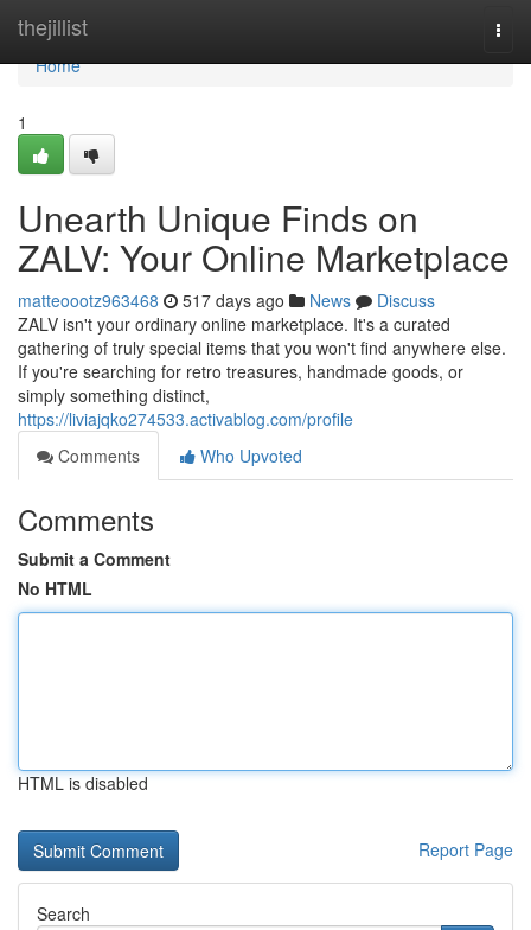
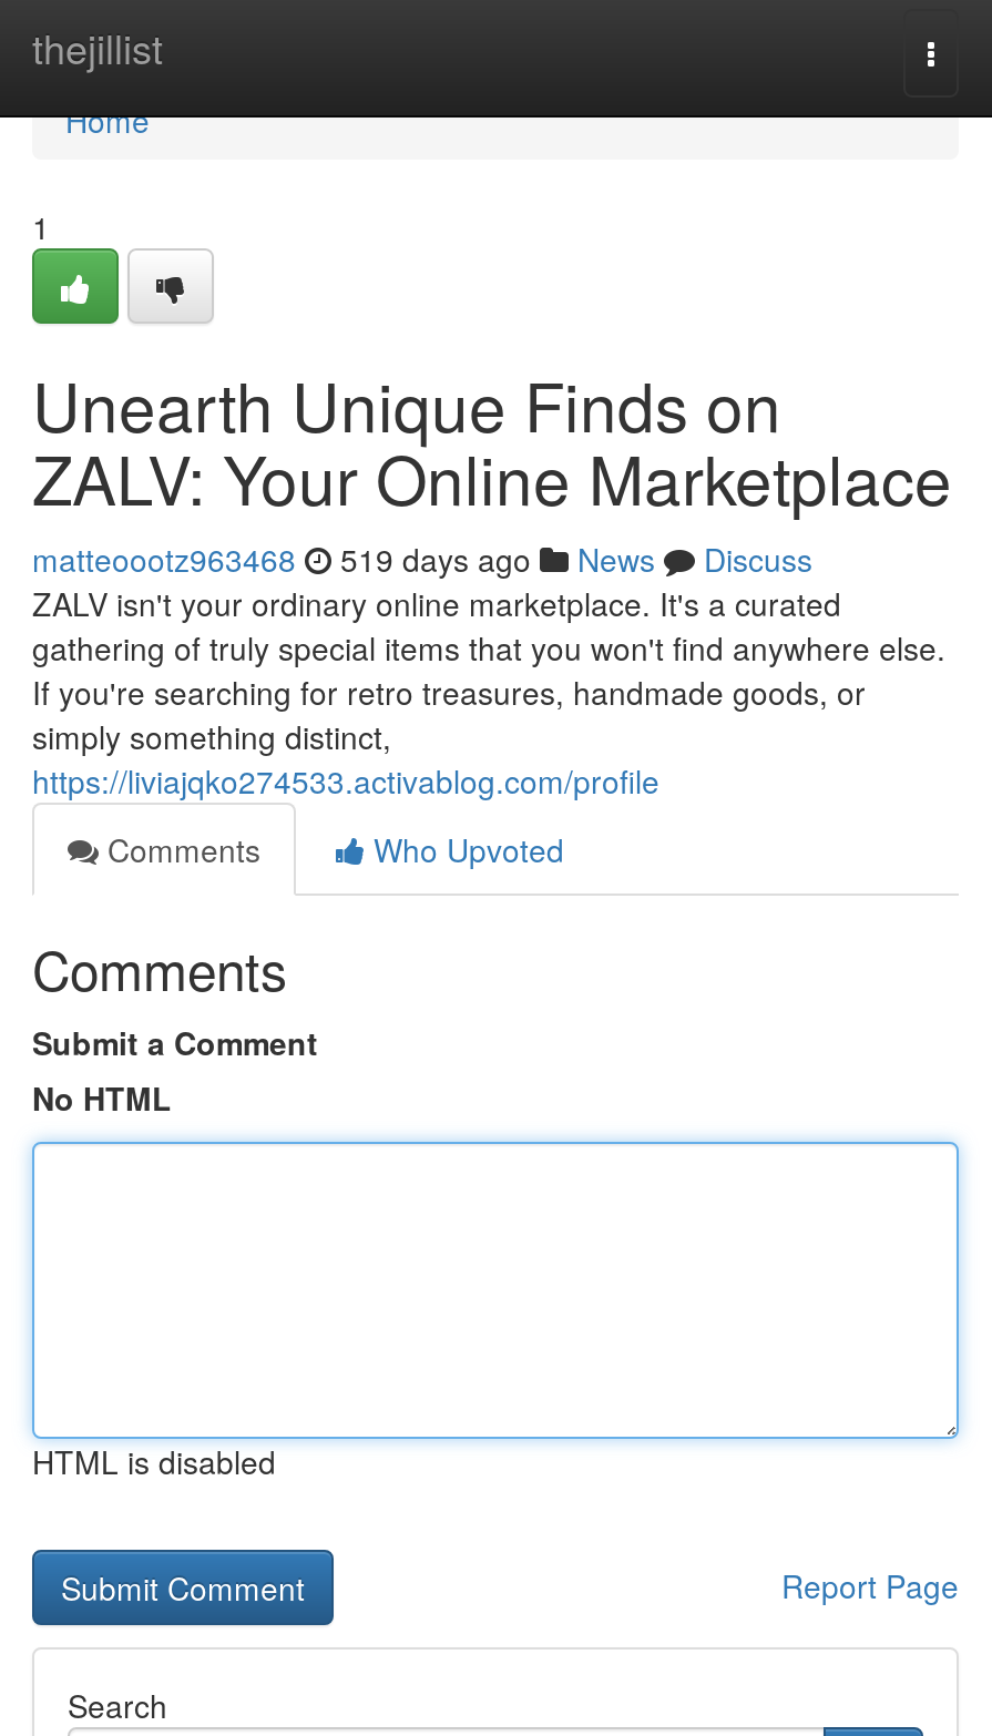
[18,288,435,312] matteoootz963468 517 days ago News Discuss -> [32,537,812,581] matteoootz963468 519 days ago News Discuss

